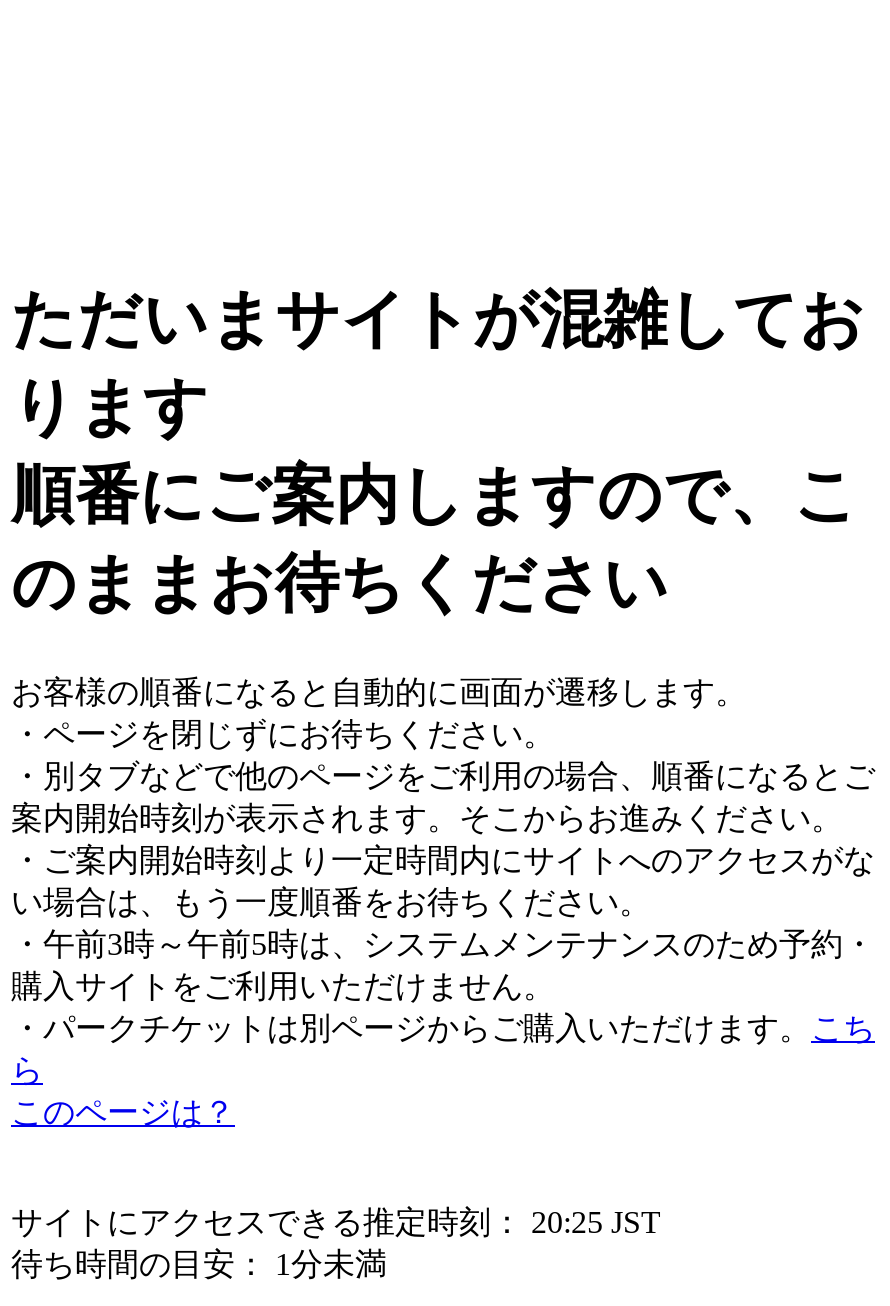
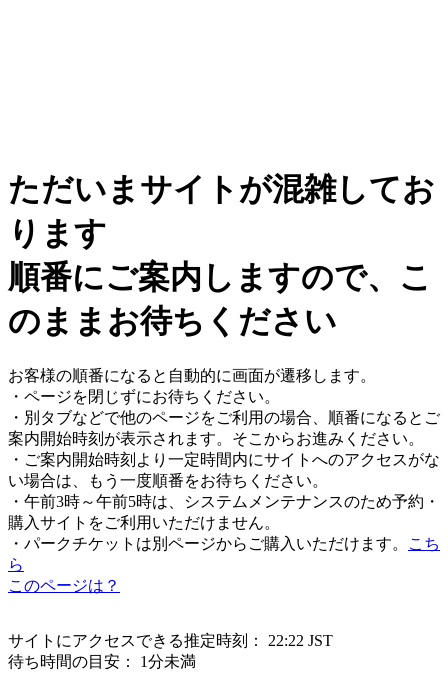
[11,1205,661,1239] サイトにアクセスできる推定時刻： 20:25 JST -> [8,632,333,649] サイトにアクセスできる推定時刻： 22:22 JST

